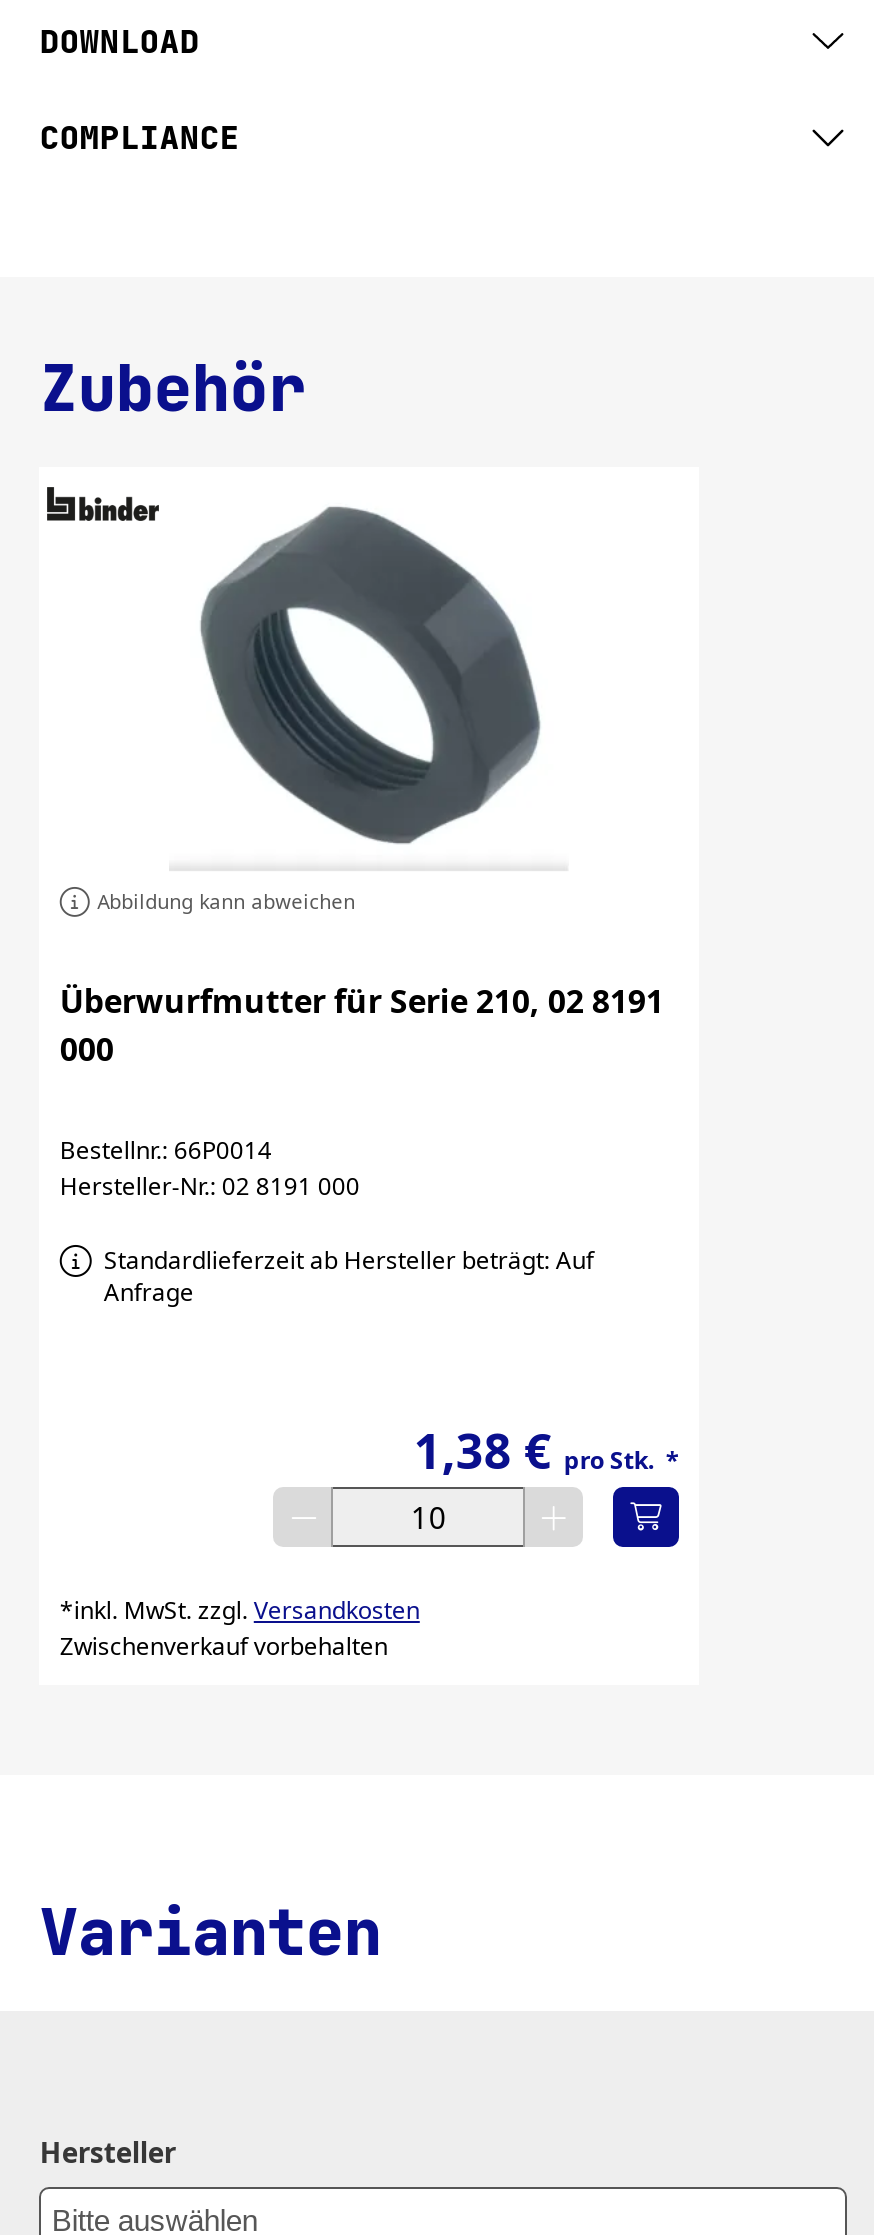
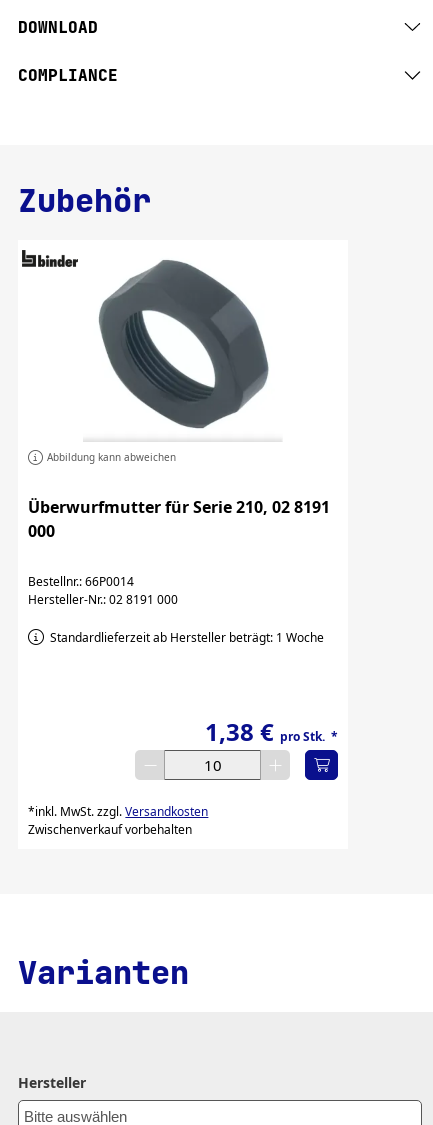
[104,1242,594,1308] Standardlieferzeit ab Hersteller beträgt: Auf | Anfrage -> [50,629,324,646] Standardlieferzeit ab Hersteller beträgt: 1 Woche

